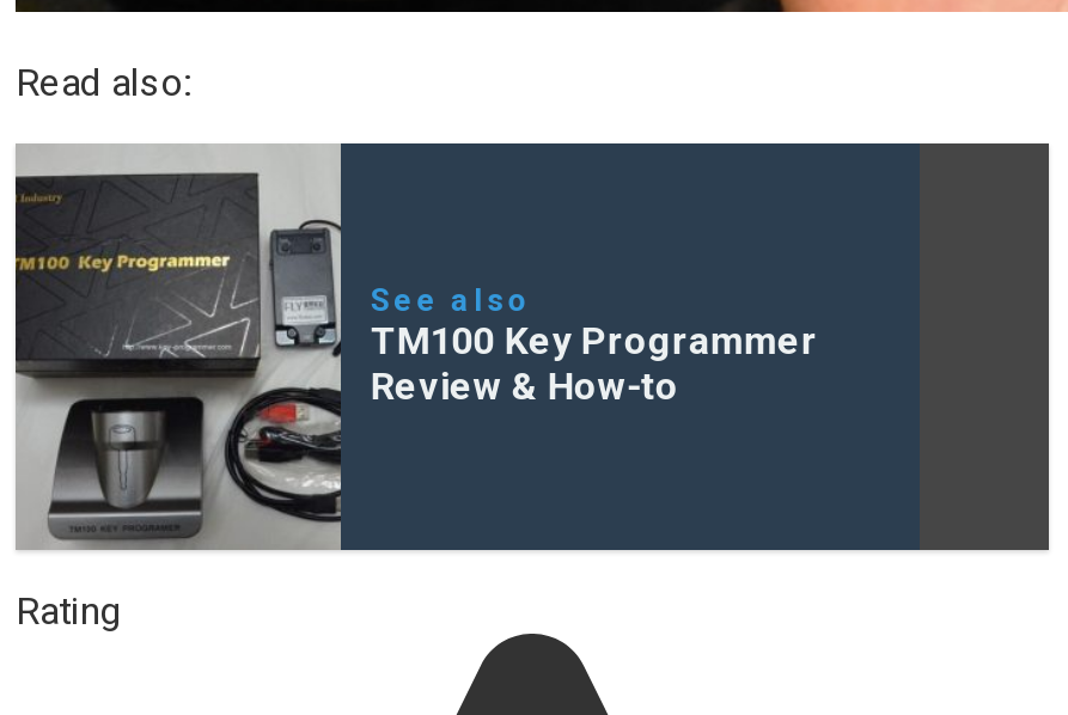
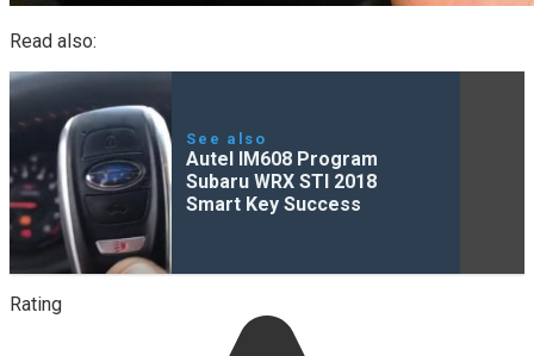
[16,146,818,552] [image] | TM100 Key Programmer | Review & How-to -> [10,71,378,274] [image] | Autel IM608 Program | Subaru WRX STI 2018 | Smart Key Success

